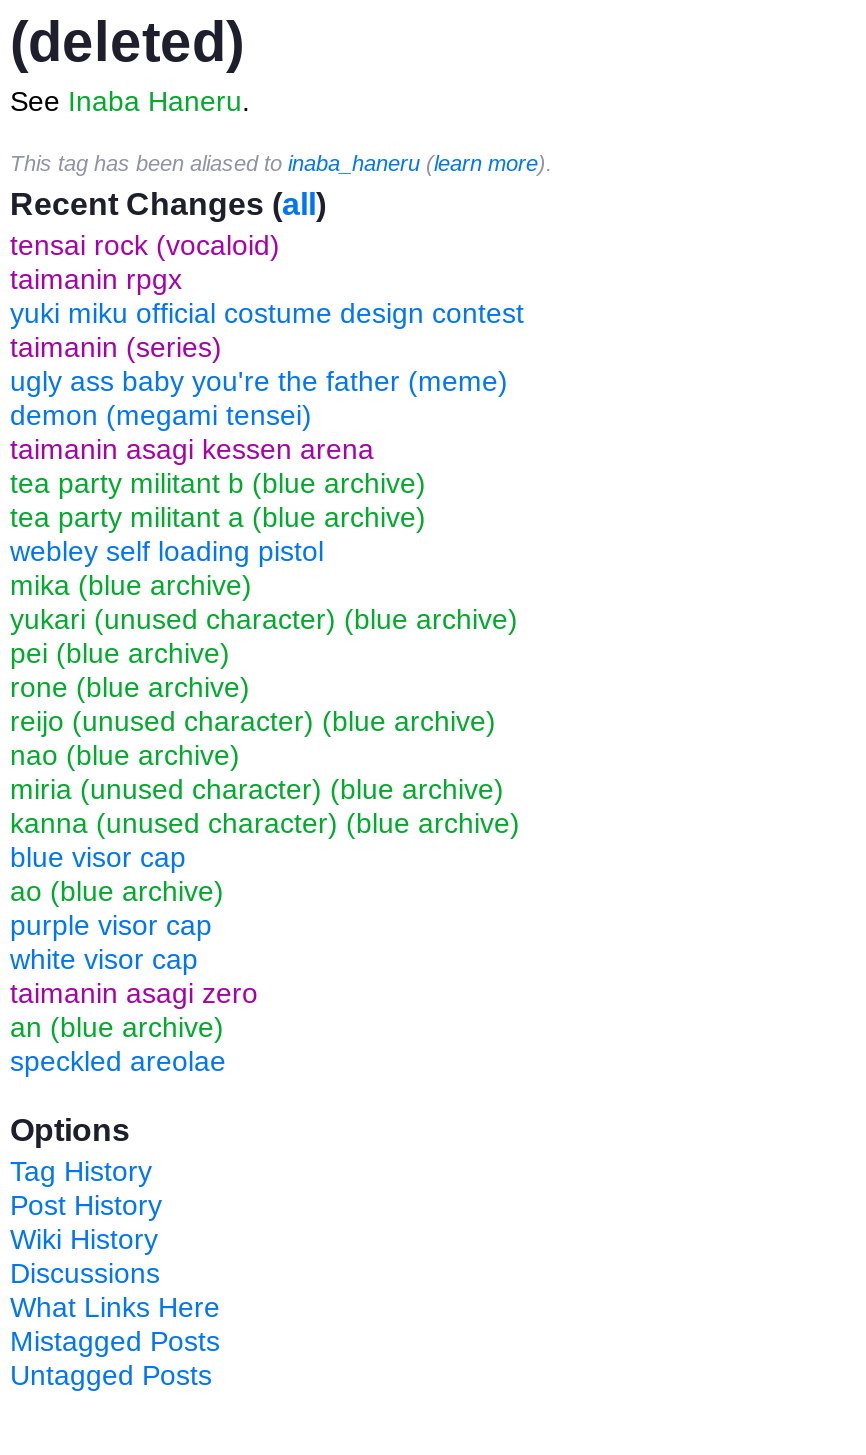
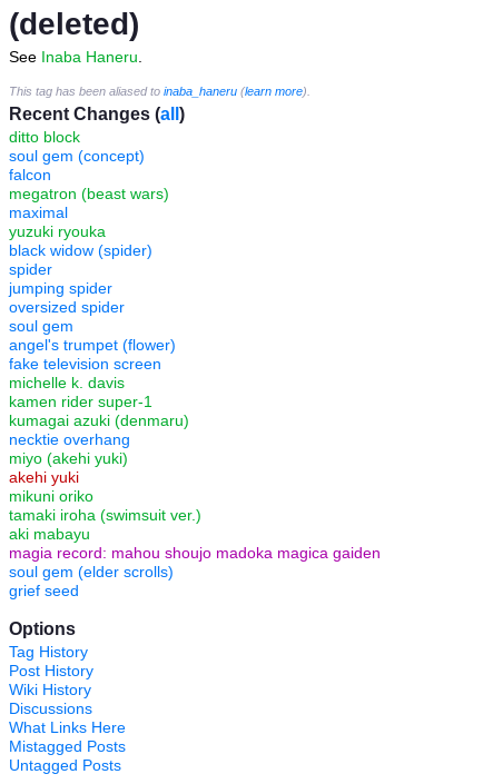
[10,229,524,1077] tensai rock (vocaloid) | taimanin rpgx | yuki miku official costume design contest | taimanin (series) | ugly ass baby you're the father (meme) | demon (megami tensei) | taimanin asagi kessen arena | tea party militant b (blue archive) | tea party militant a (blue archive) | webley self loading pistol | mika (blue archive) | yukari (unused character) (blue archive) | pei (blue archive) | rone (blue archive) | reijo (unused character) (blue archive) | nao (blue archive) | miria (unused character) (blue archive) | kanna (unused character) (blue archive) | blue visor cap | ao (blue archive) | purple visor cap | white visor cap | taimanin asagi zero | an (blue archive) | speckled areolae -> [9,128,381,599] ditto block | soul gem (concept) | falcon | megatron (beast wars) | maximal | yuzuki ryouka | black widow (spider) | spider | jumping spider | oversized spider | soul gem | angel's trumpet (flower) | fake television screen | michelle k. davis | kamen rider super-1 | kumagai azuki (denmaru) | necktie overhang | miyo (akehi yuki) | akehi yuki | mikuni oriko | tamaki iroha (swimsuit ver.) | aki mabayu | magia record: mahou shoujo madoka magica gaiden | soul gem (elder scrolls) | grief seed

